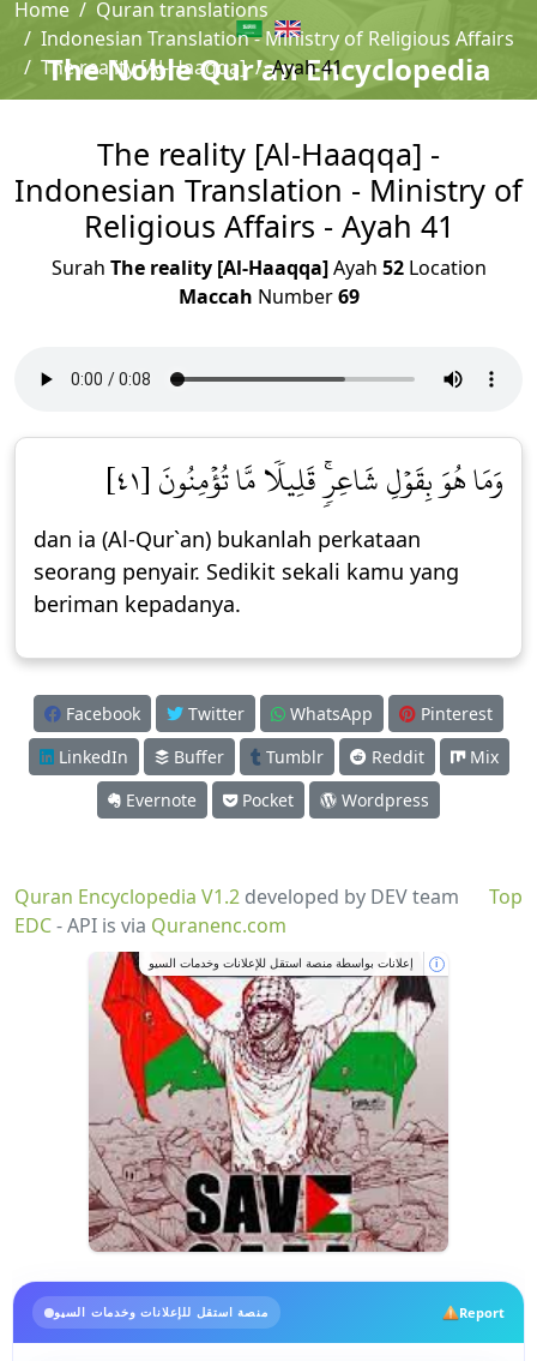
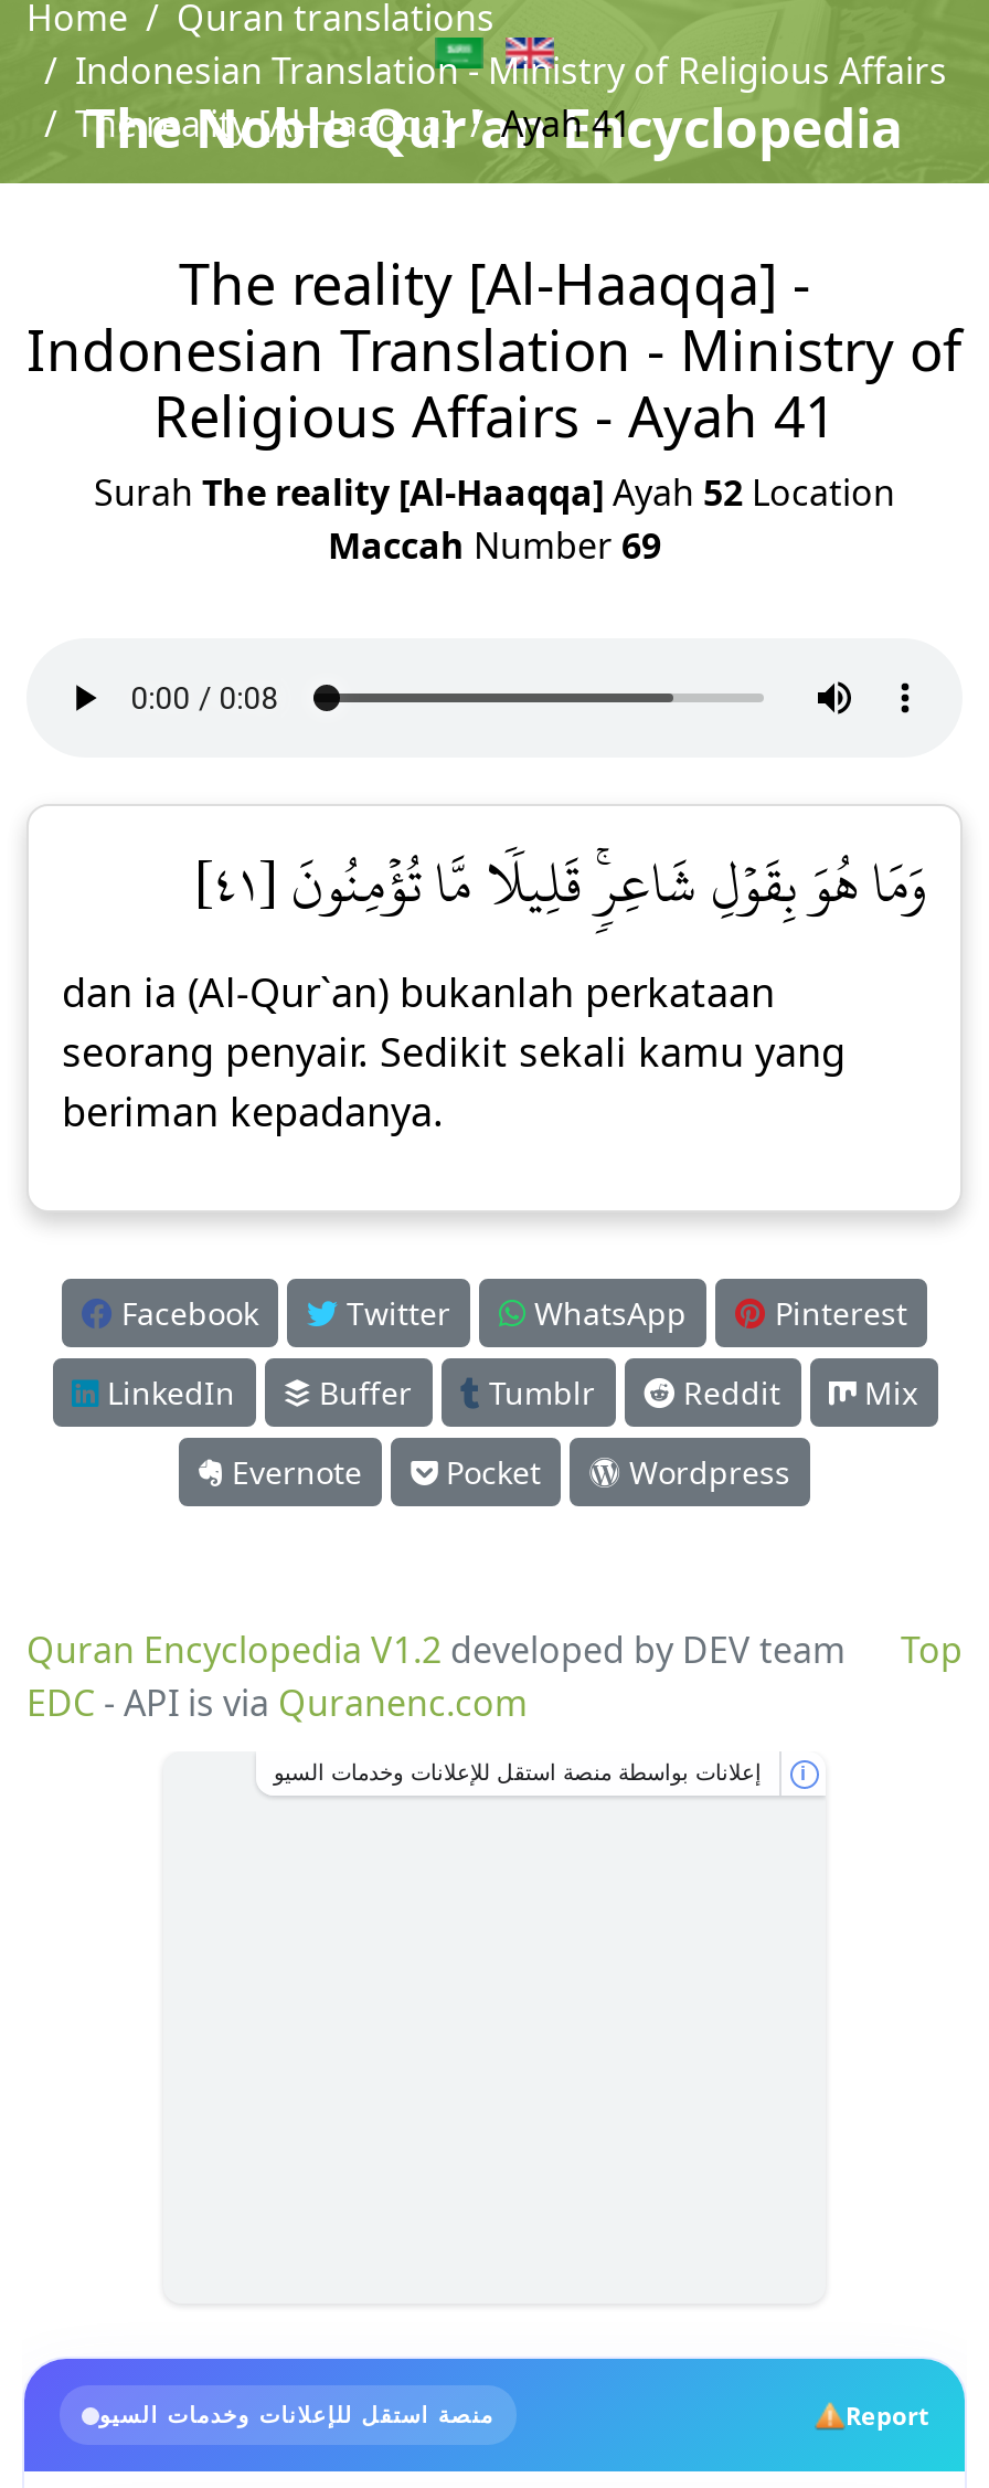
[88,951,449,1253] [image] -> none

